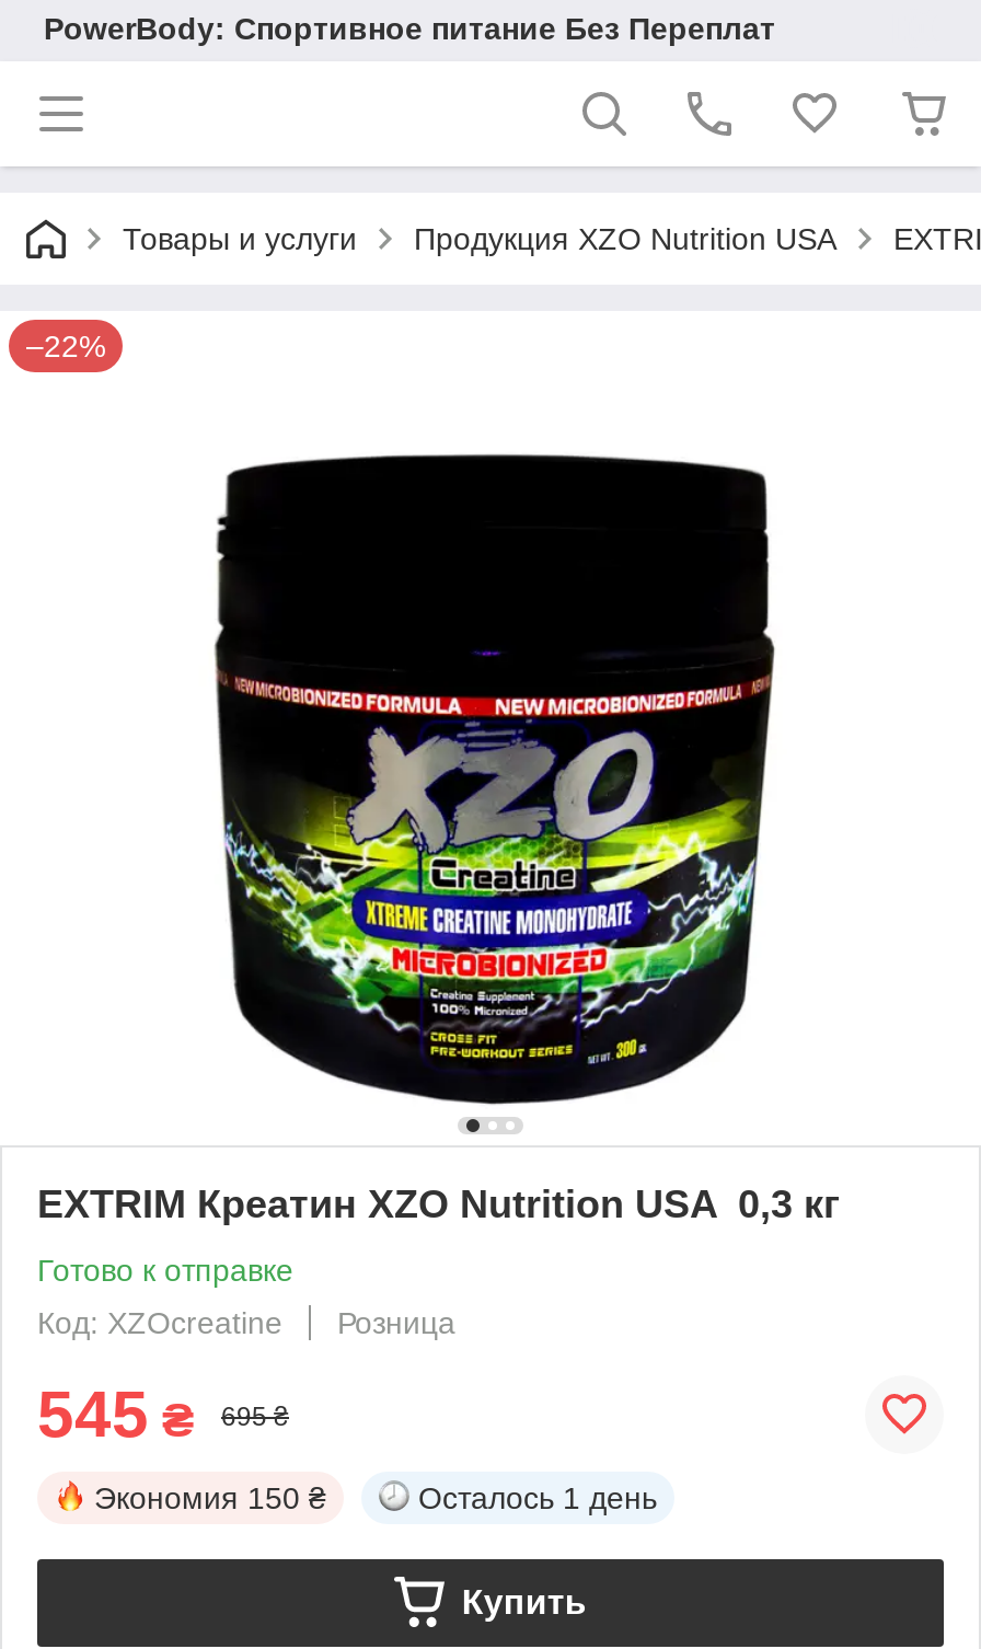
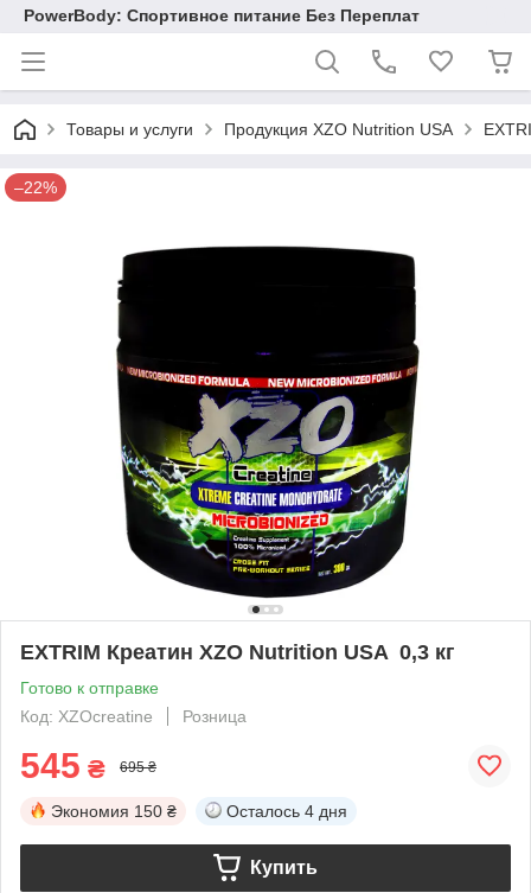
[418,1480,657,1515] Осталось 1 день -> [226,801,347,820] Осталось 4 дня

